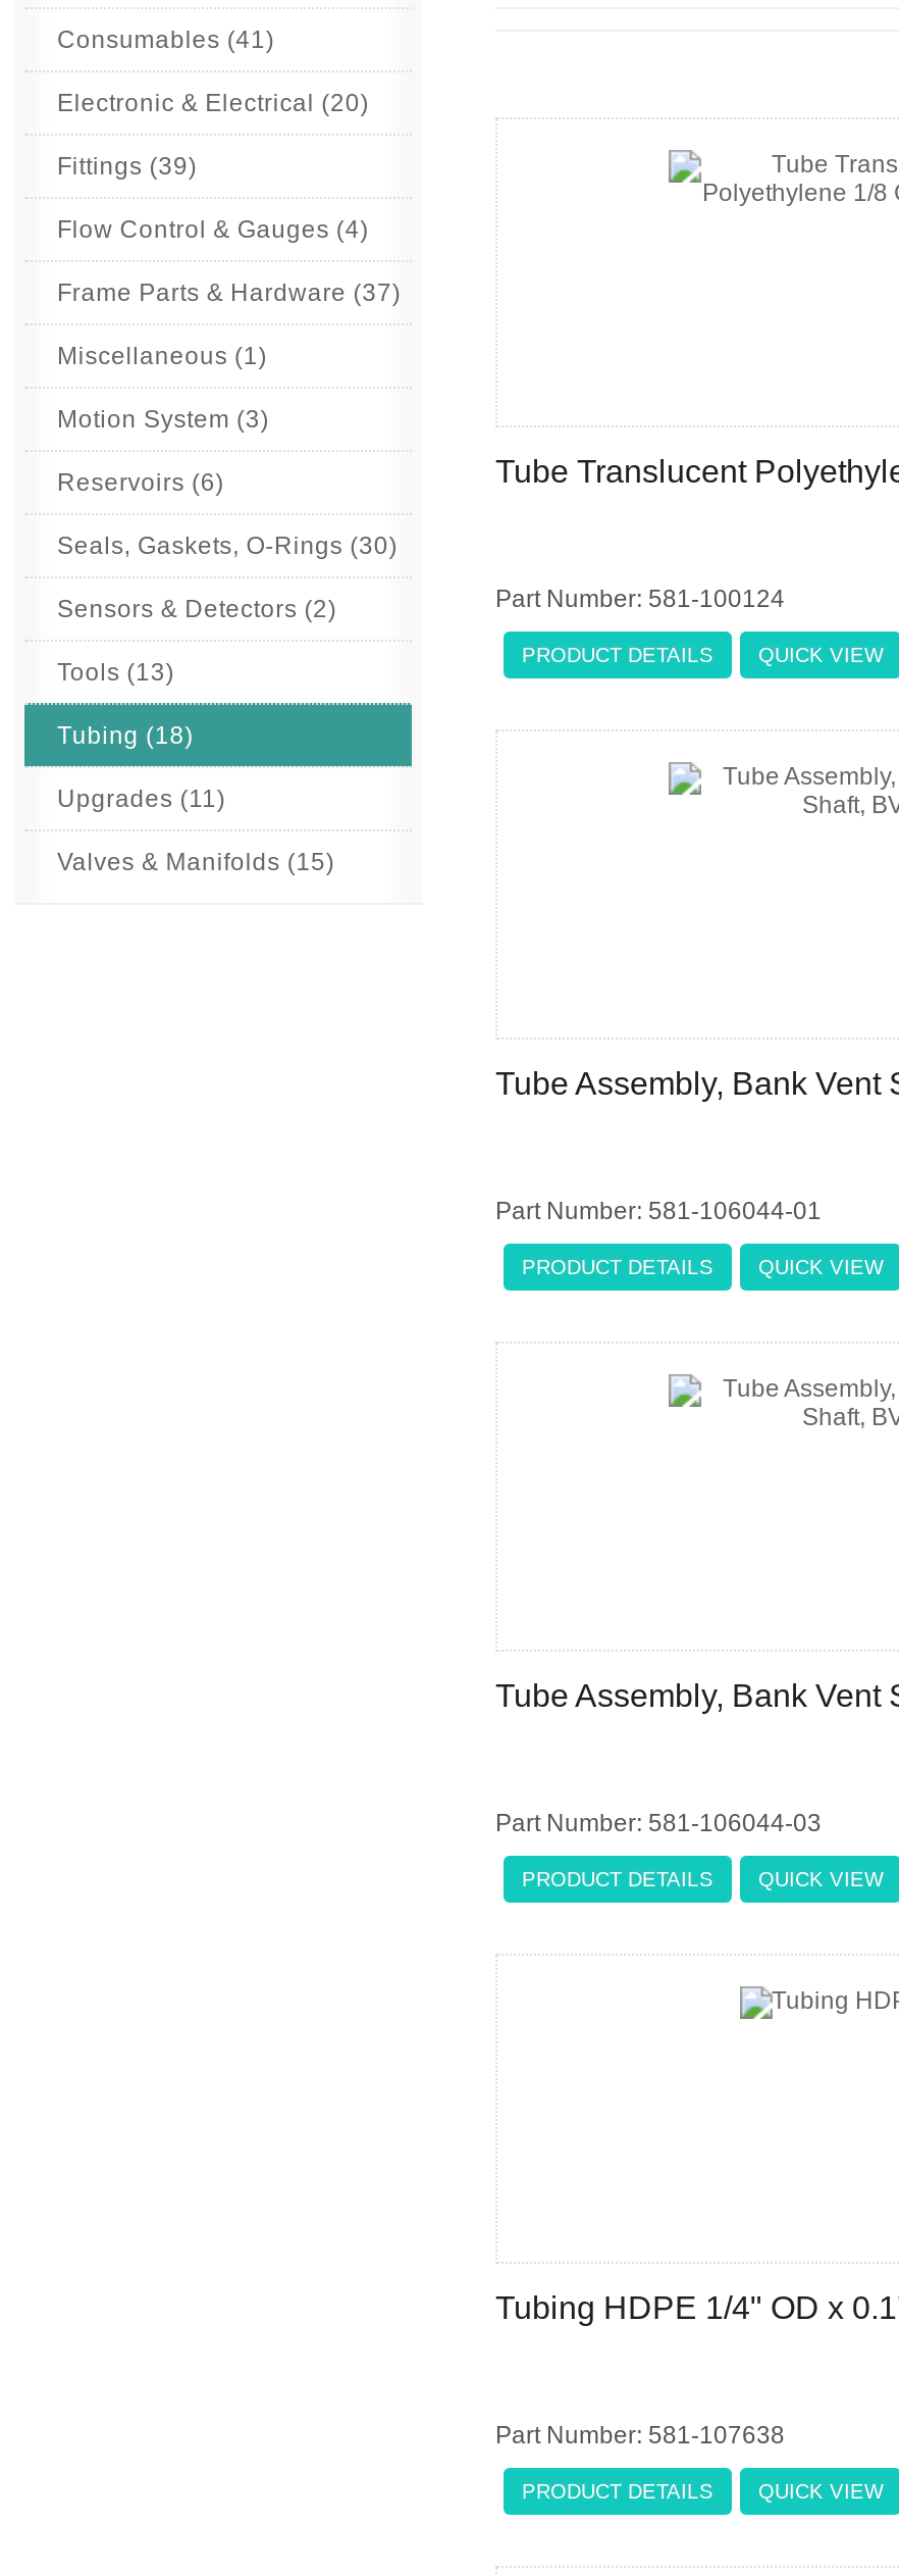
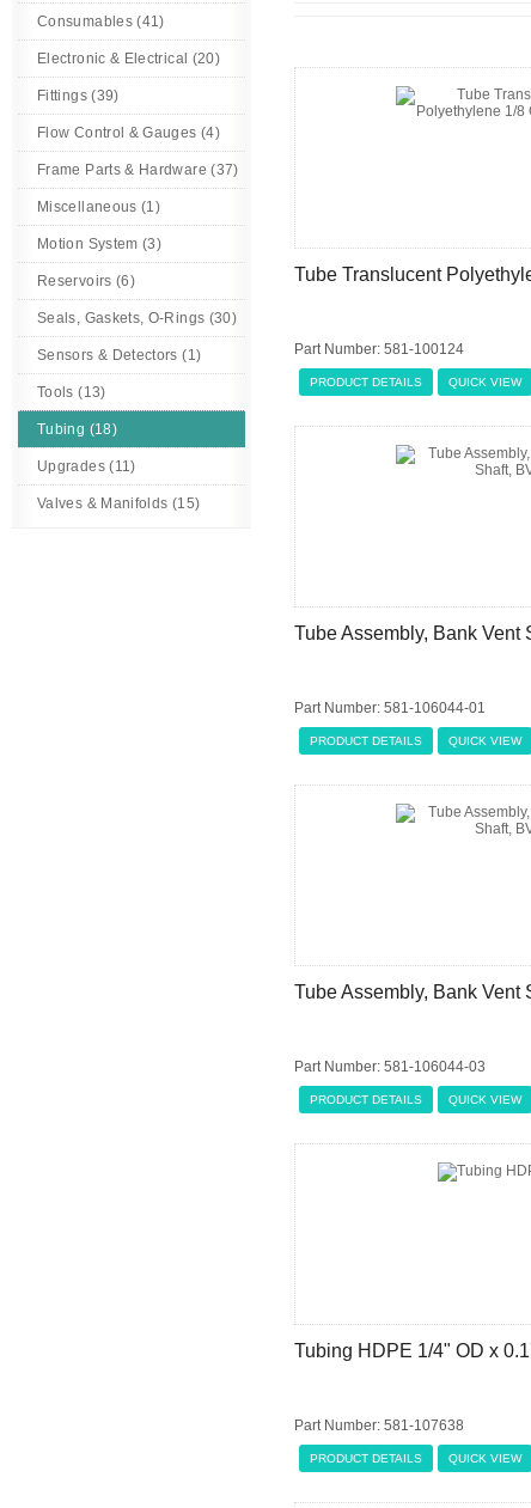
[57,595,337,623] Sensors & Detectors (2) -> [37,347,201,364] Sensors & Detectors (1)

